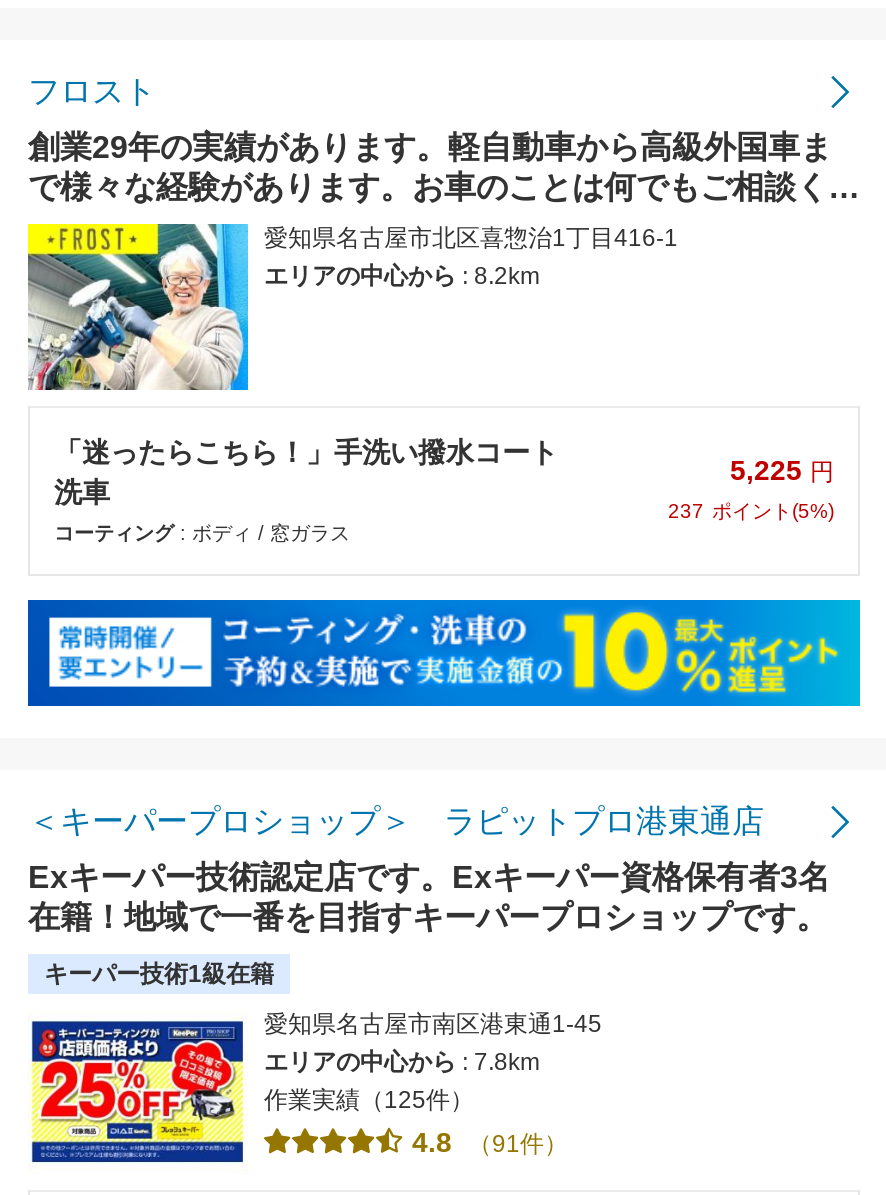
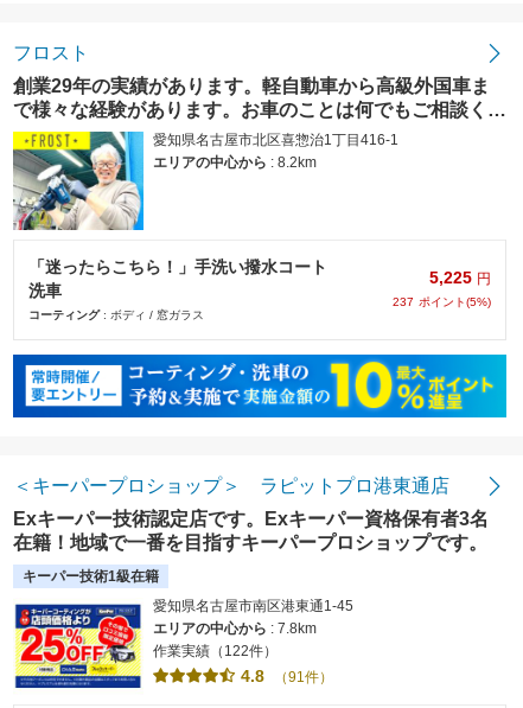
[264,1086,474,1114] 作業実績（125件） -> [153,643,278,659] 作業実績（122件）

